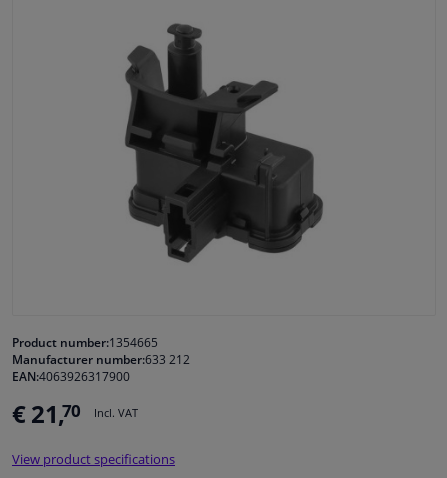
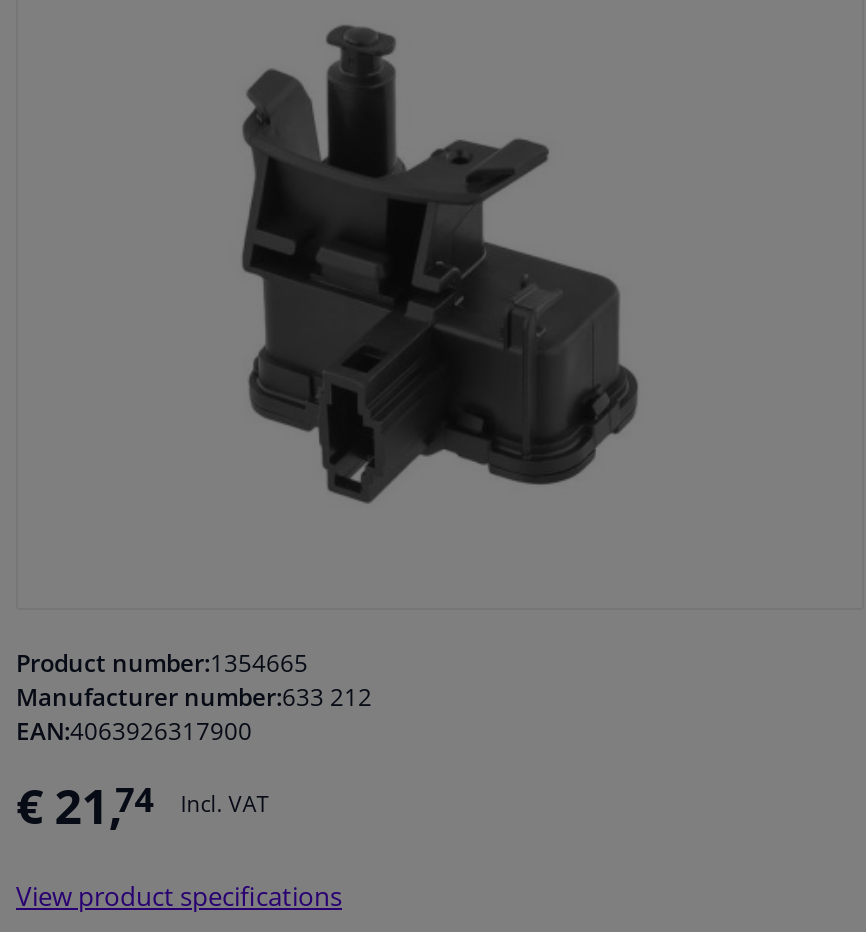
[62,399,81,422] 70 -> [115,776,154,822] 74

